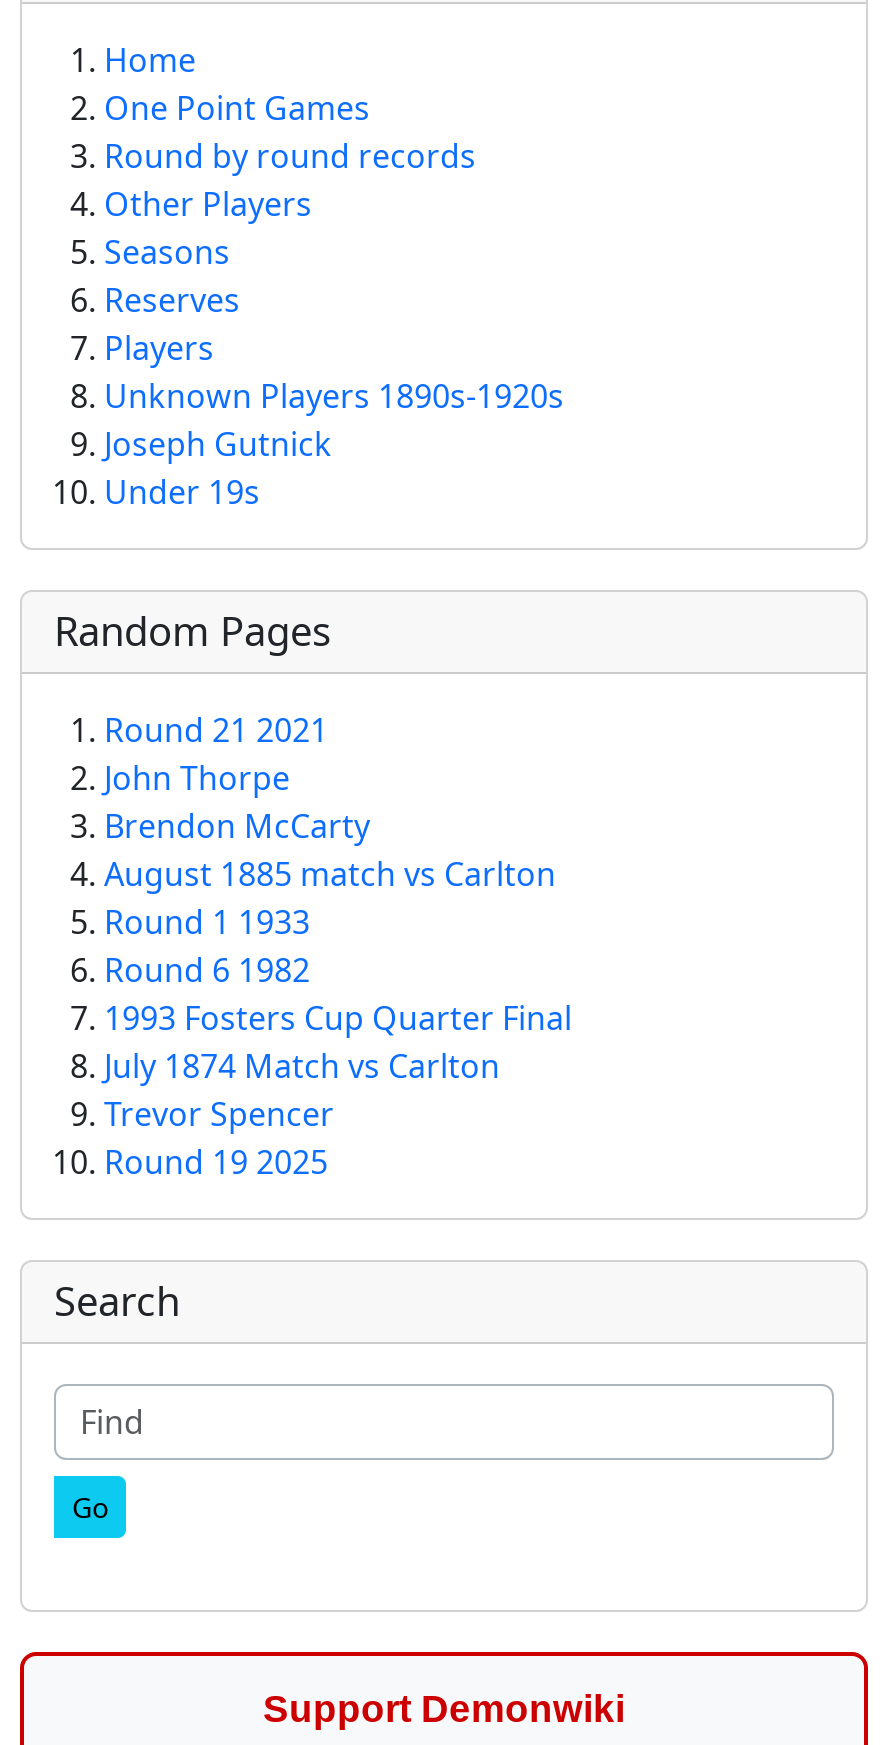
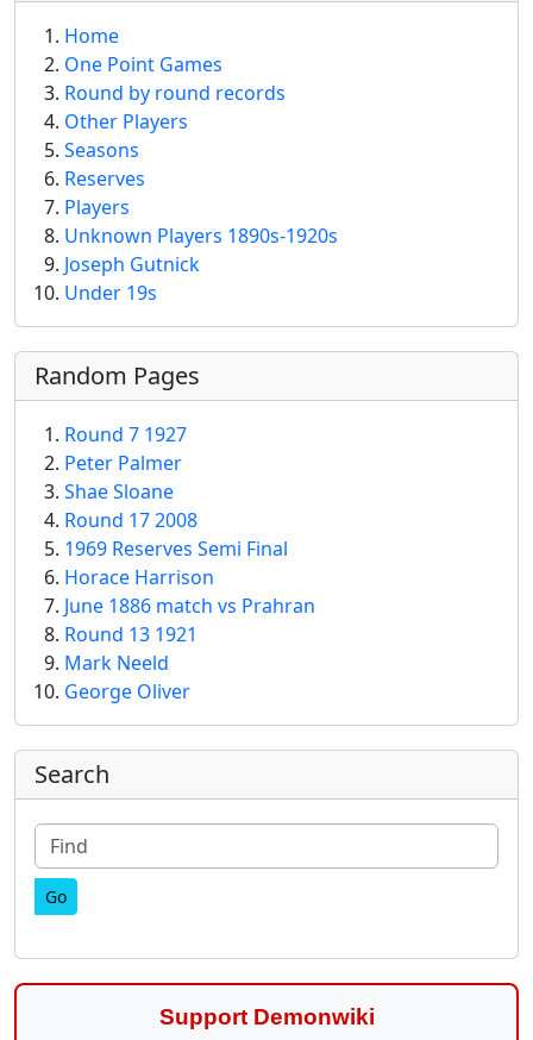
[104,709,572,1185] Round 21 2021 | John Thorpe | Brendon McCarty | August 1885 match vs Carlton | Round 1 1933 | Round 6 1982 | 1993 Fosters Cup Quarter Final | July 1874 Match vs Carlton | Trevor Spencer | Round 19 2025 -> [64,422,315,705] Round 7 1927 | Peter Palmer | Shae Sloane | Round 17 2008 | 1969 Reserves Semi Final | Horace Harrison | June 1886 match vs Prahran | Round 13 1921 | Mark Neeld | George Oliver

